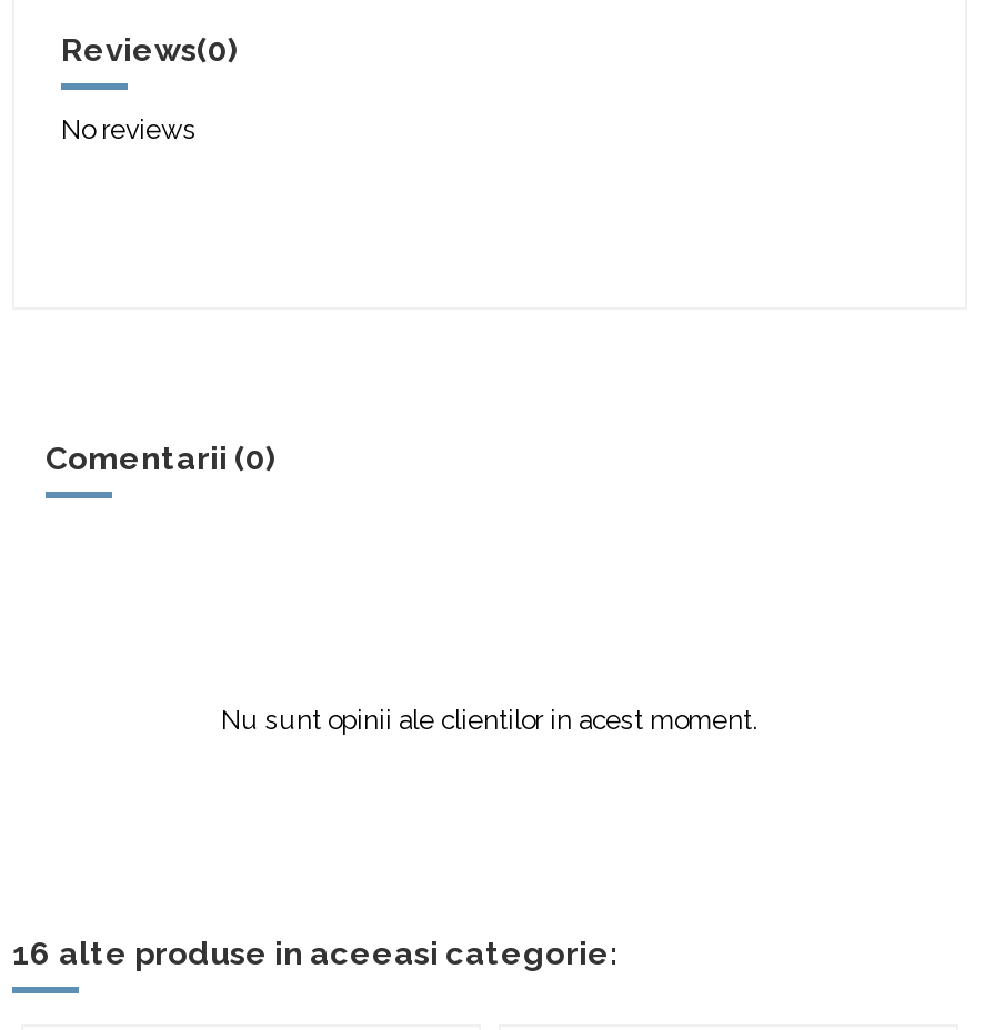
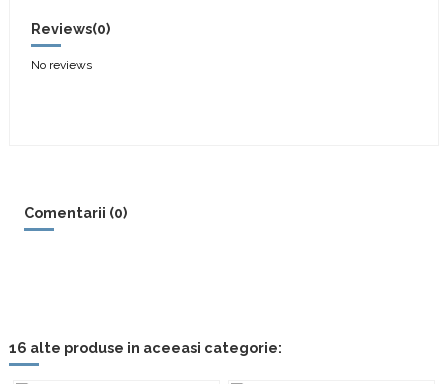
[221,705,759,737] Nu sunt opinii ale clientilor in acest moment. -> none

